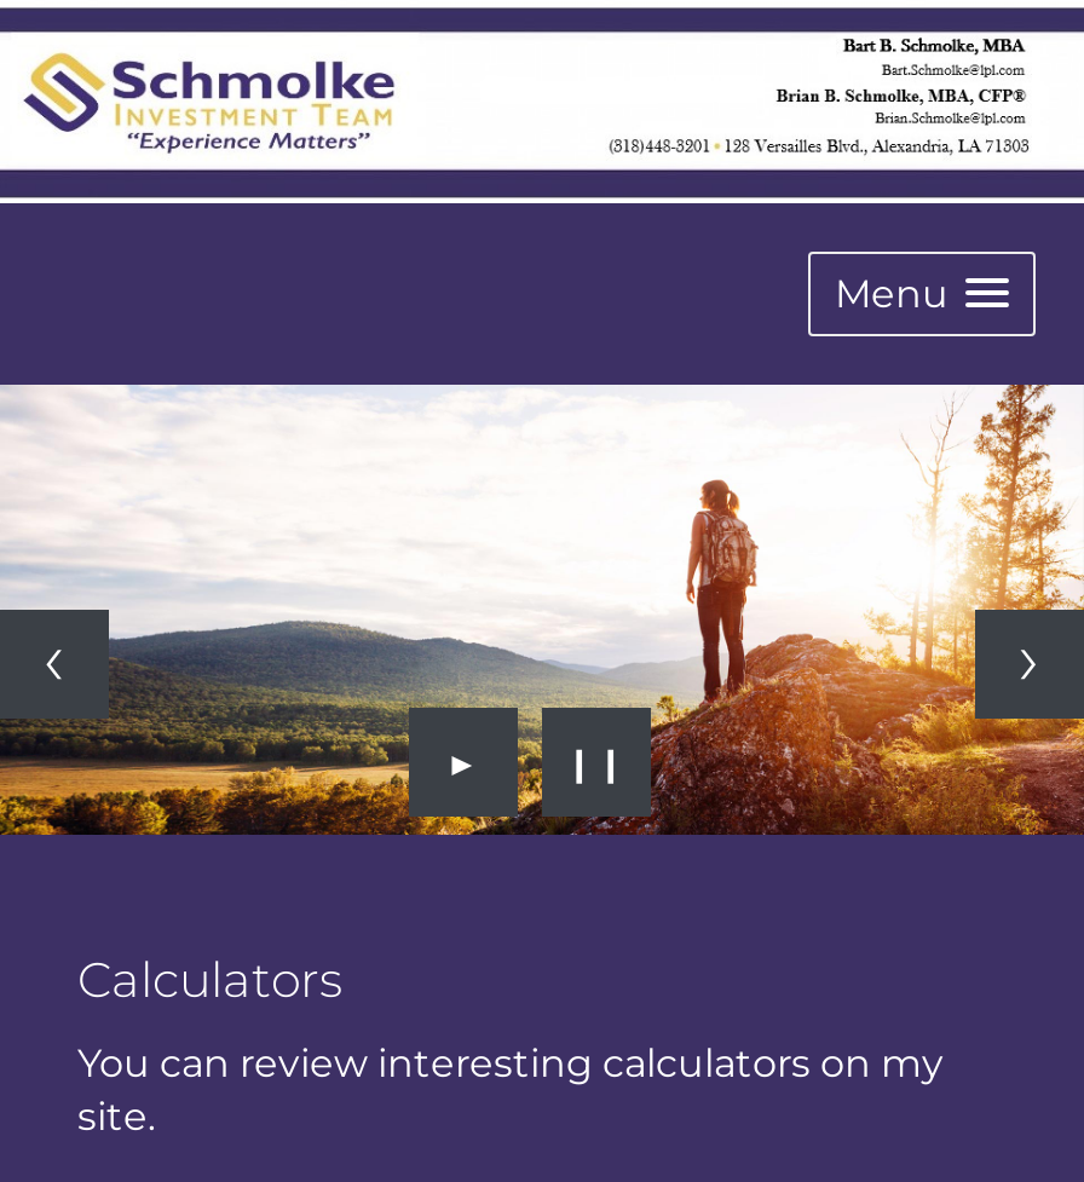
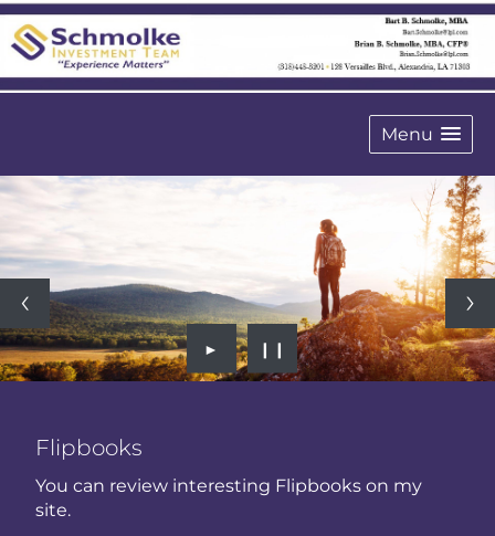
[77,952,344,1010] Calculators -> [35,435,143,461] Flipbooks
[77,1041,944,1087] You can review interesting calculators on my -> [35,476,422,497] You can review interesting Flipbooks on my

